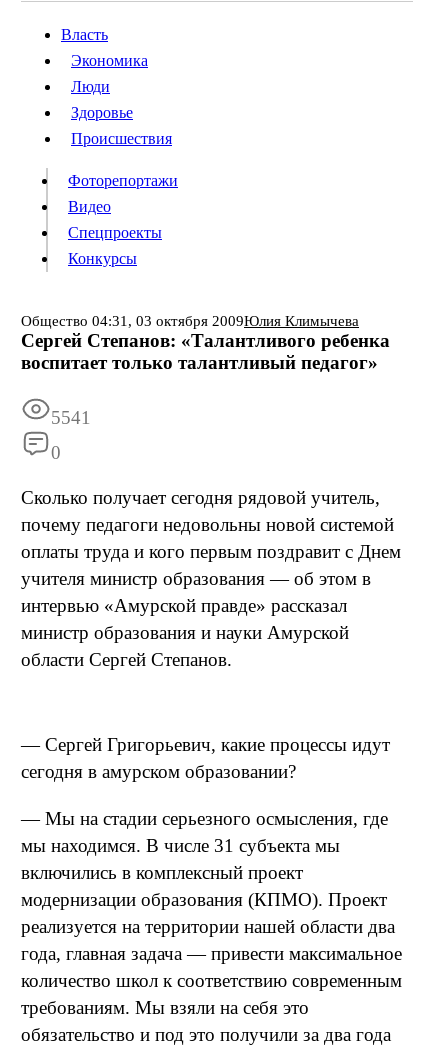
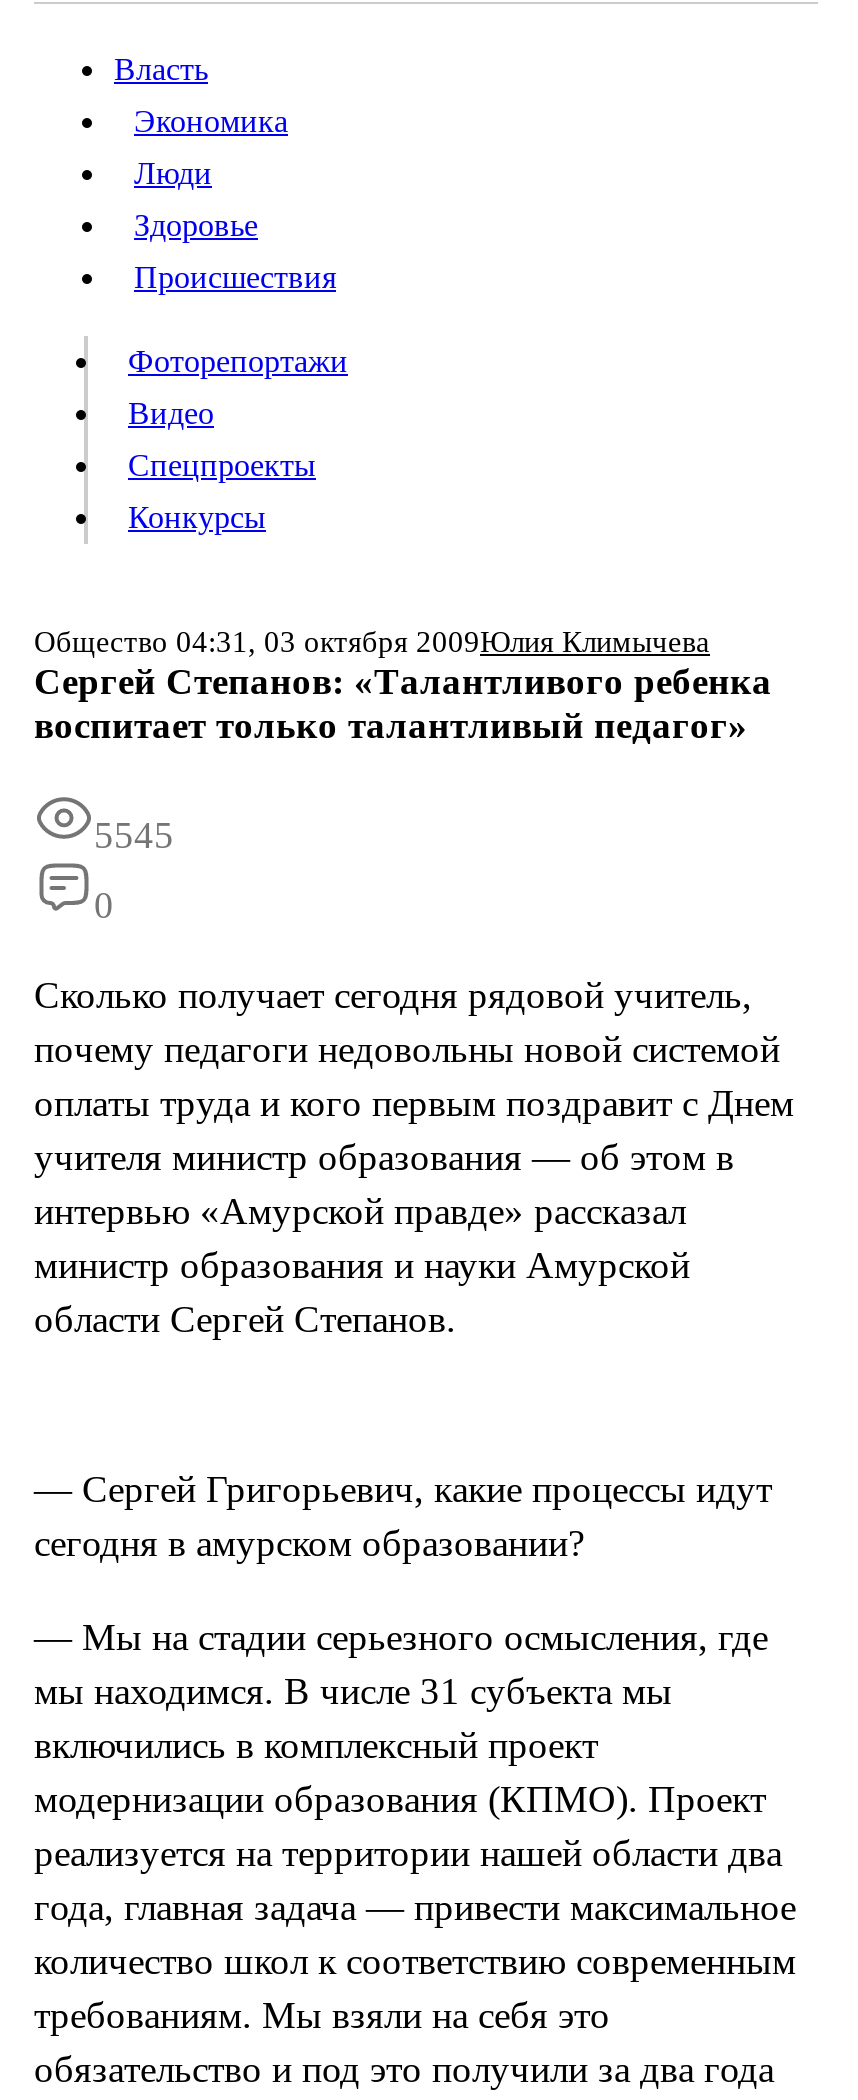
[51,407,91,428] 5541 -> [94,815,174,857] 5545

